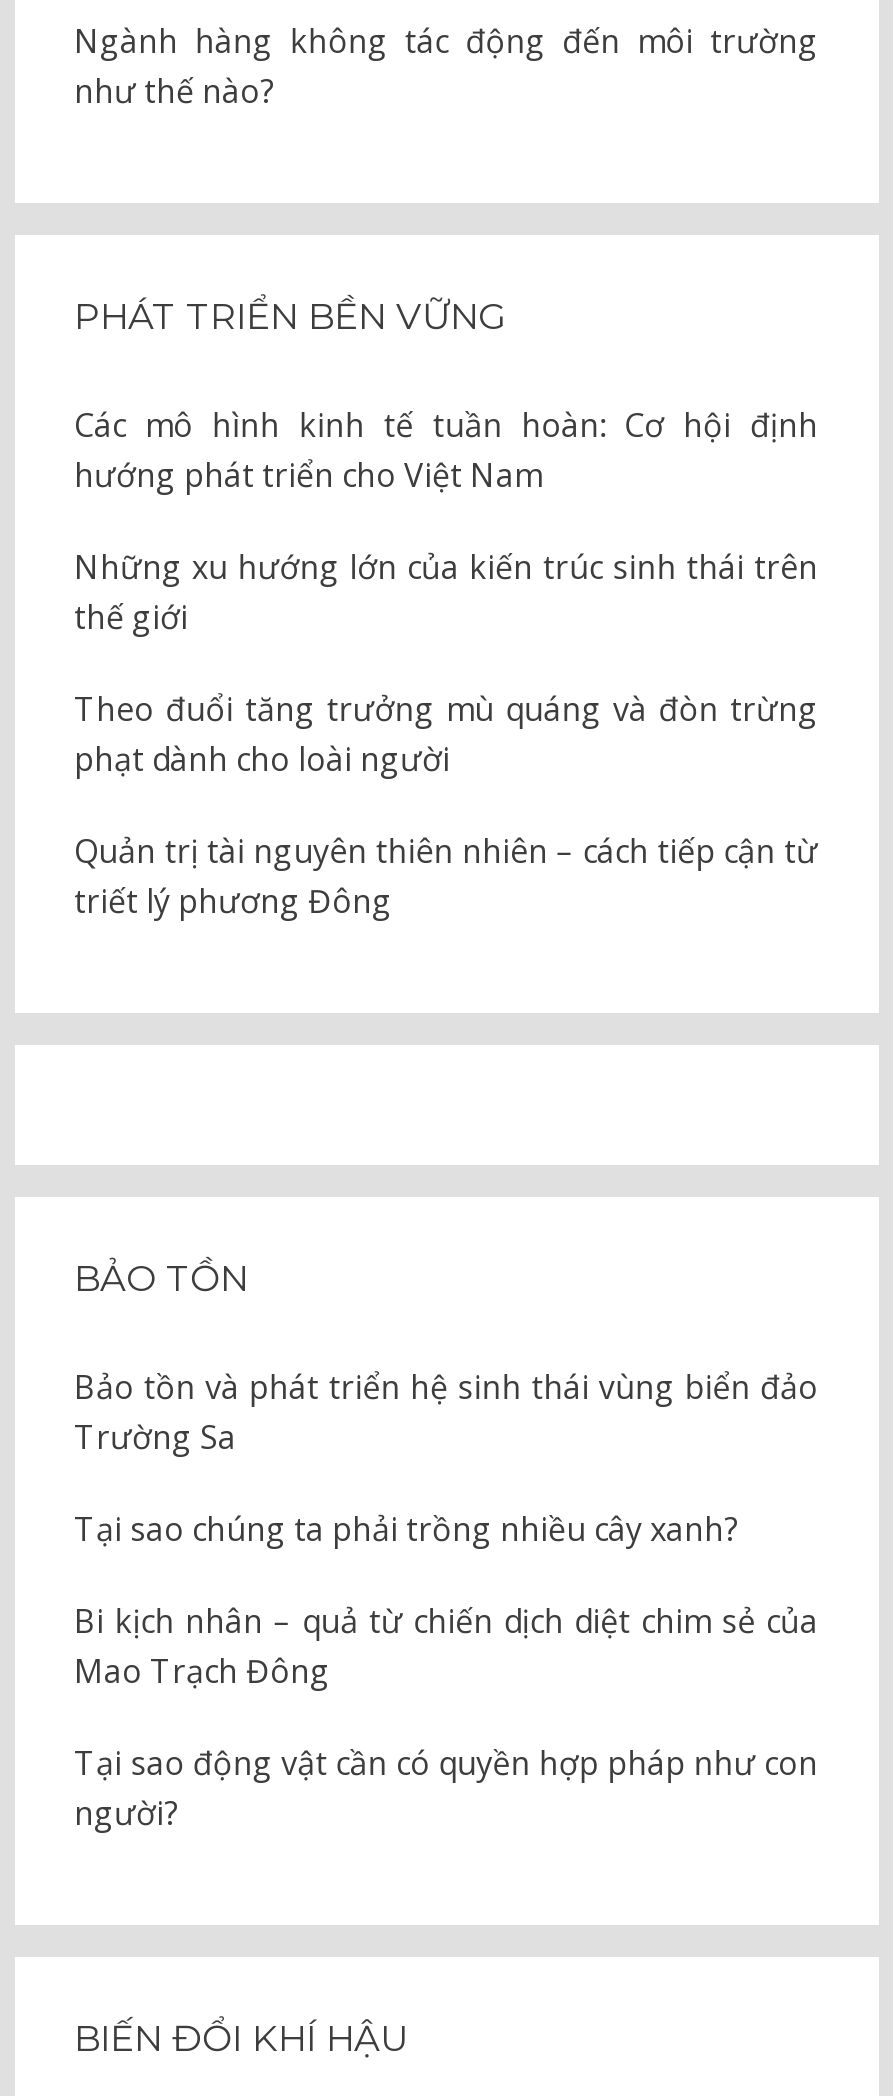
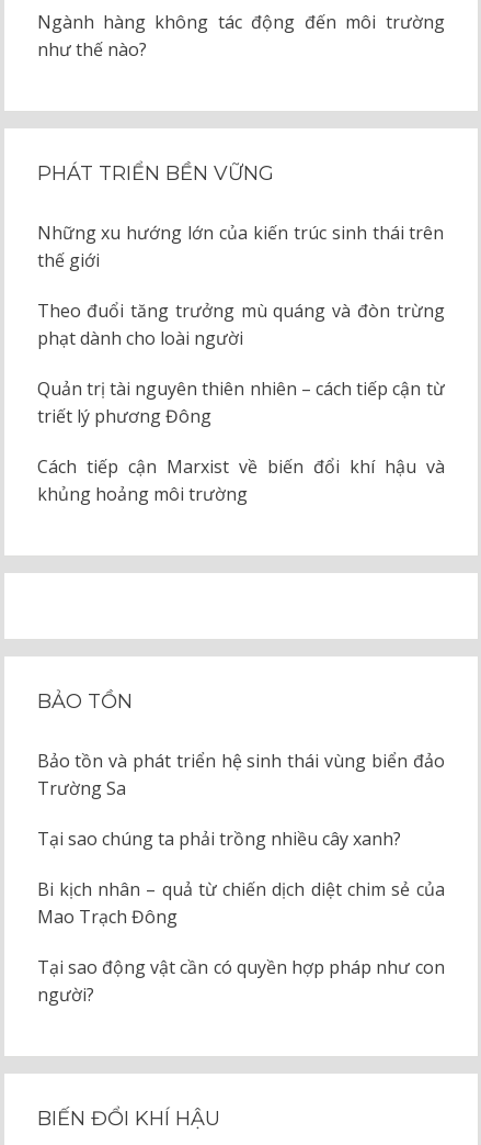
[74,403,818,497] Các mô hình kinh tế tuần hoàn: Cơ hội định | hướng phát triển cho Việt Nam -> none
moved [74,545,818,923] -> [37,221,444,428]: Những xu hướng lớn của kiến trúc sinh thái trên | thế giới | Theo đuổi tăng trưởng mù quáng và đòn trừng | phạt dành cho loài người | Quản trị tài nguyên thiên nhiên – cách tiếp cận từ | triết lý phương Đông
none -> [37,454,444,506] Cách tiếp cận Marxist về biến đổi khí hậu và | khủng hoảng môi trường

